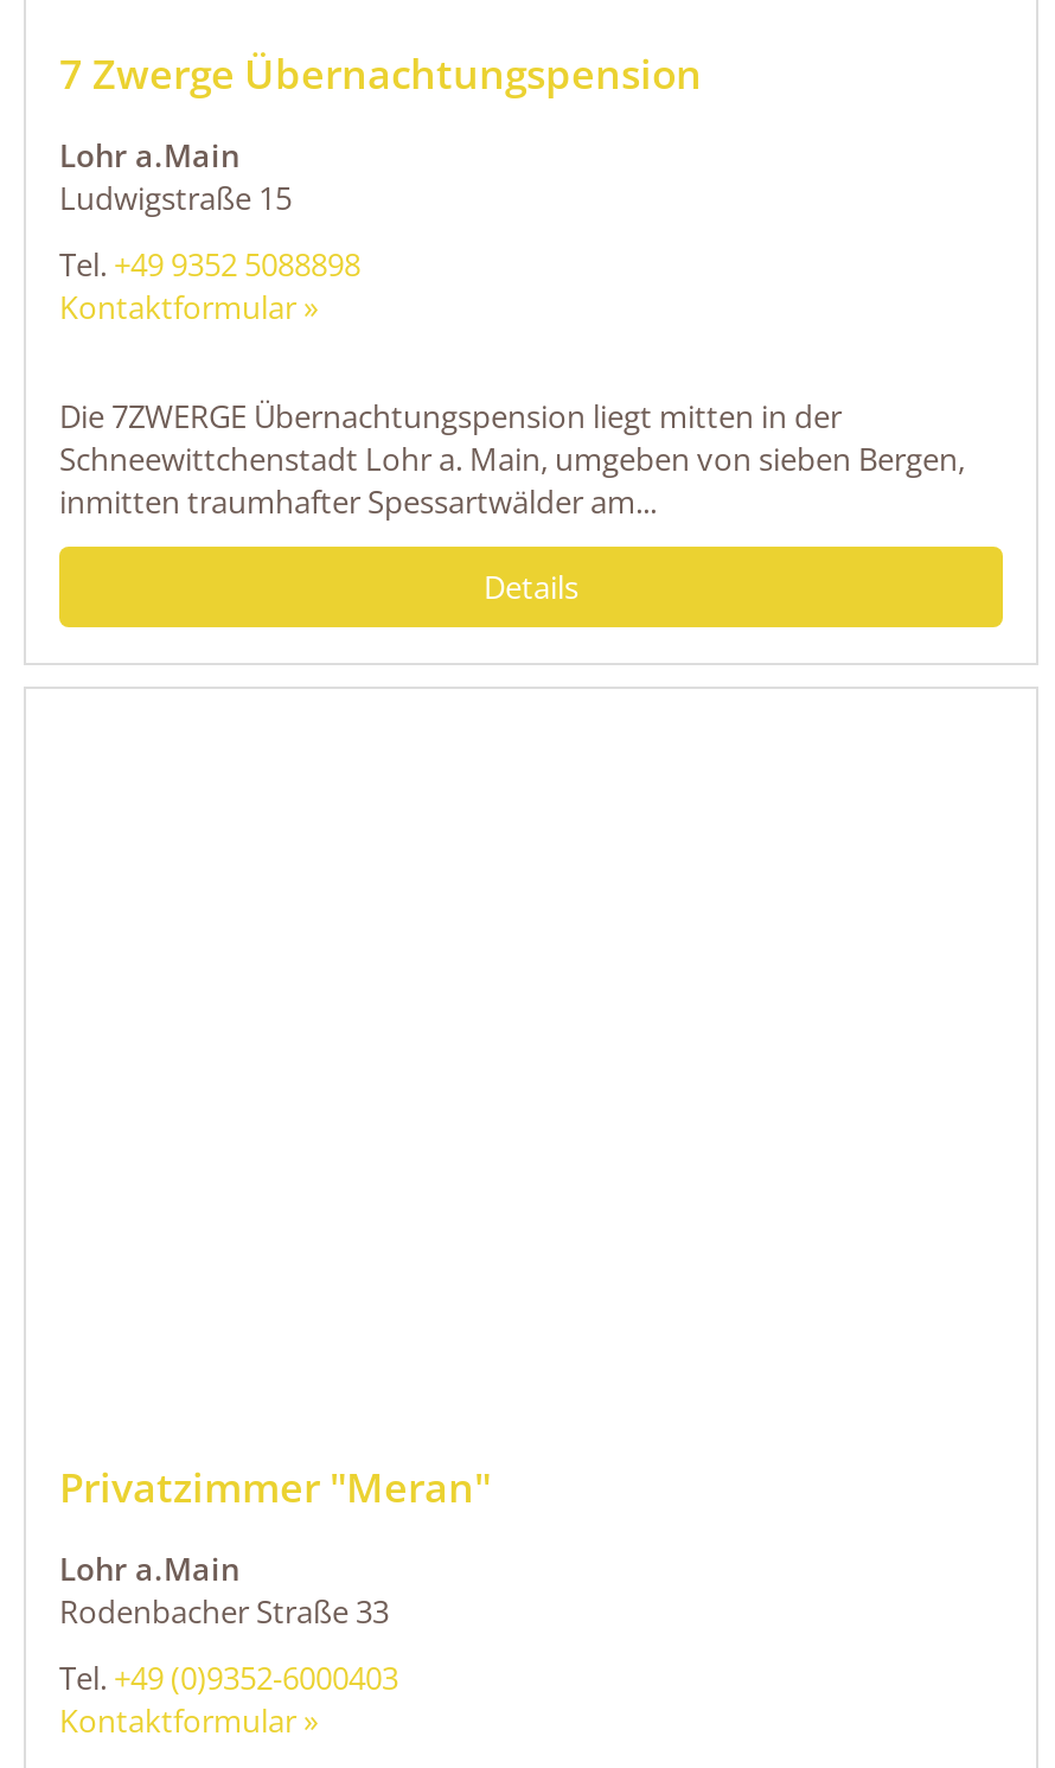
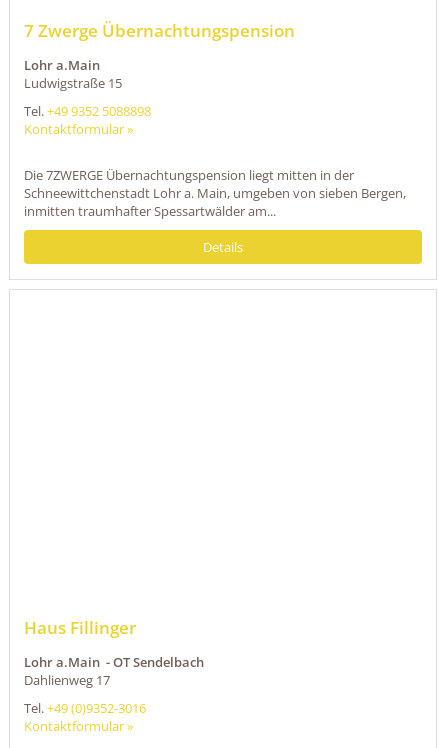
[59,1460,491,1514] Privatzimmer "Meran" -> [24,615,136,638] Haus Fillinger
[59,1547,389,1633] Lohr a.Main | Rodenbacher Straße 33 -> [24,652,204,688] Lohr a.Main - OT Sendelbach | Dahlienweg 17
[59,1657,398,1699] Tel. +49 (0)9352-6000403 -> [24,698,146,716] Tel. +49 (0)9352-3016

